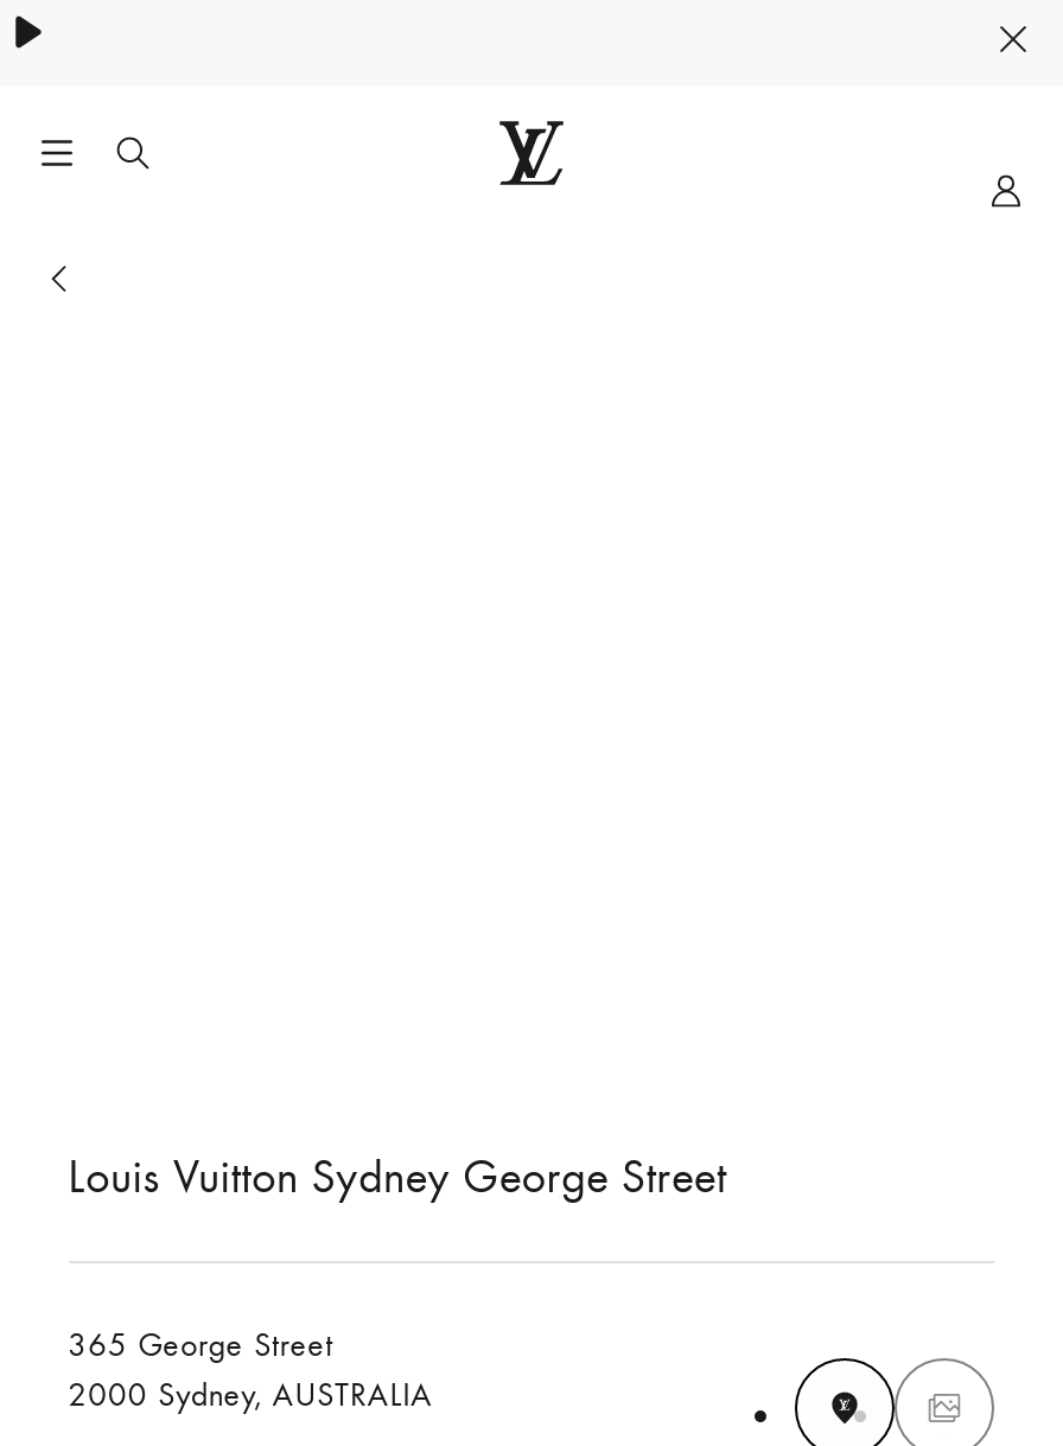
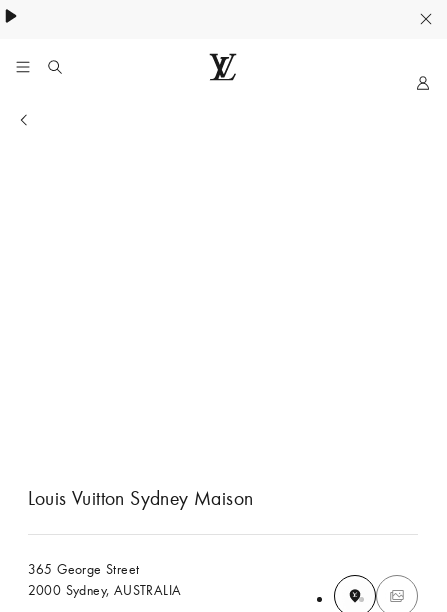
[68,1145,727,1204] Louis Vuitton Sydney George Street -> [28,485,253,510] Louis Vuitton Sydney Maison

